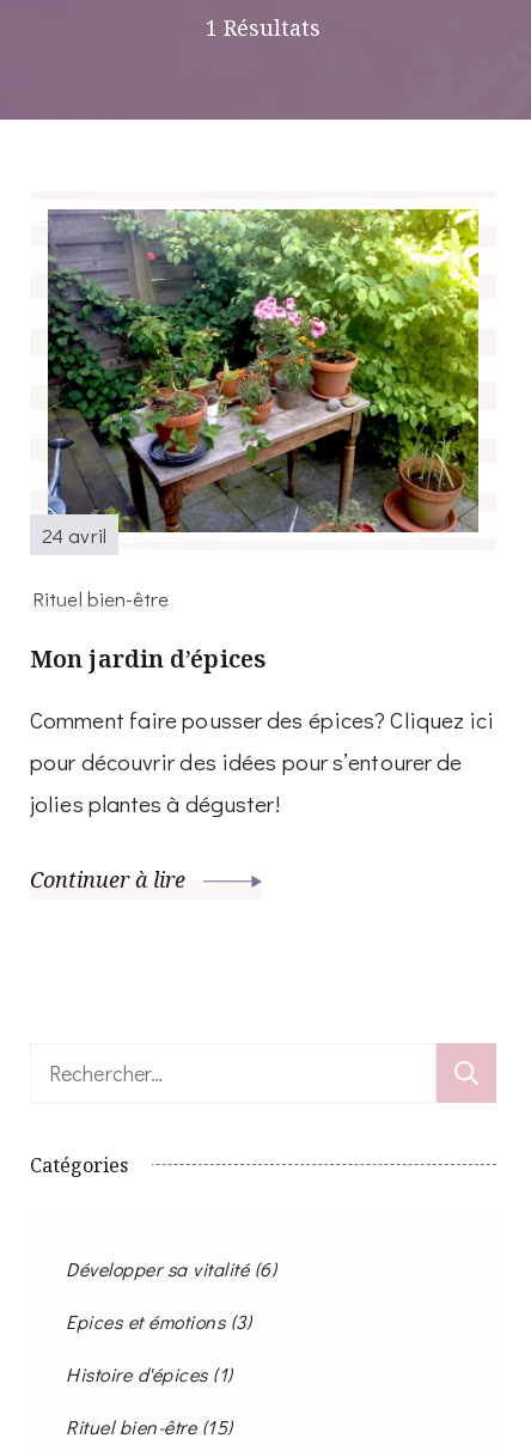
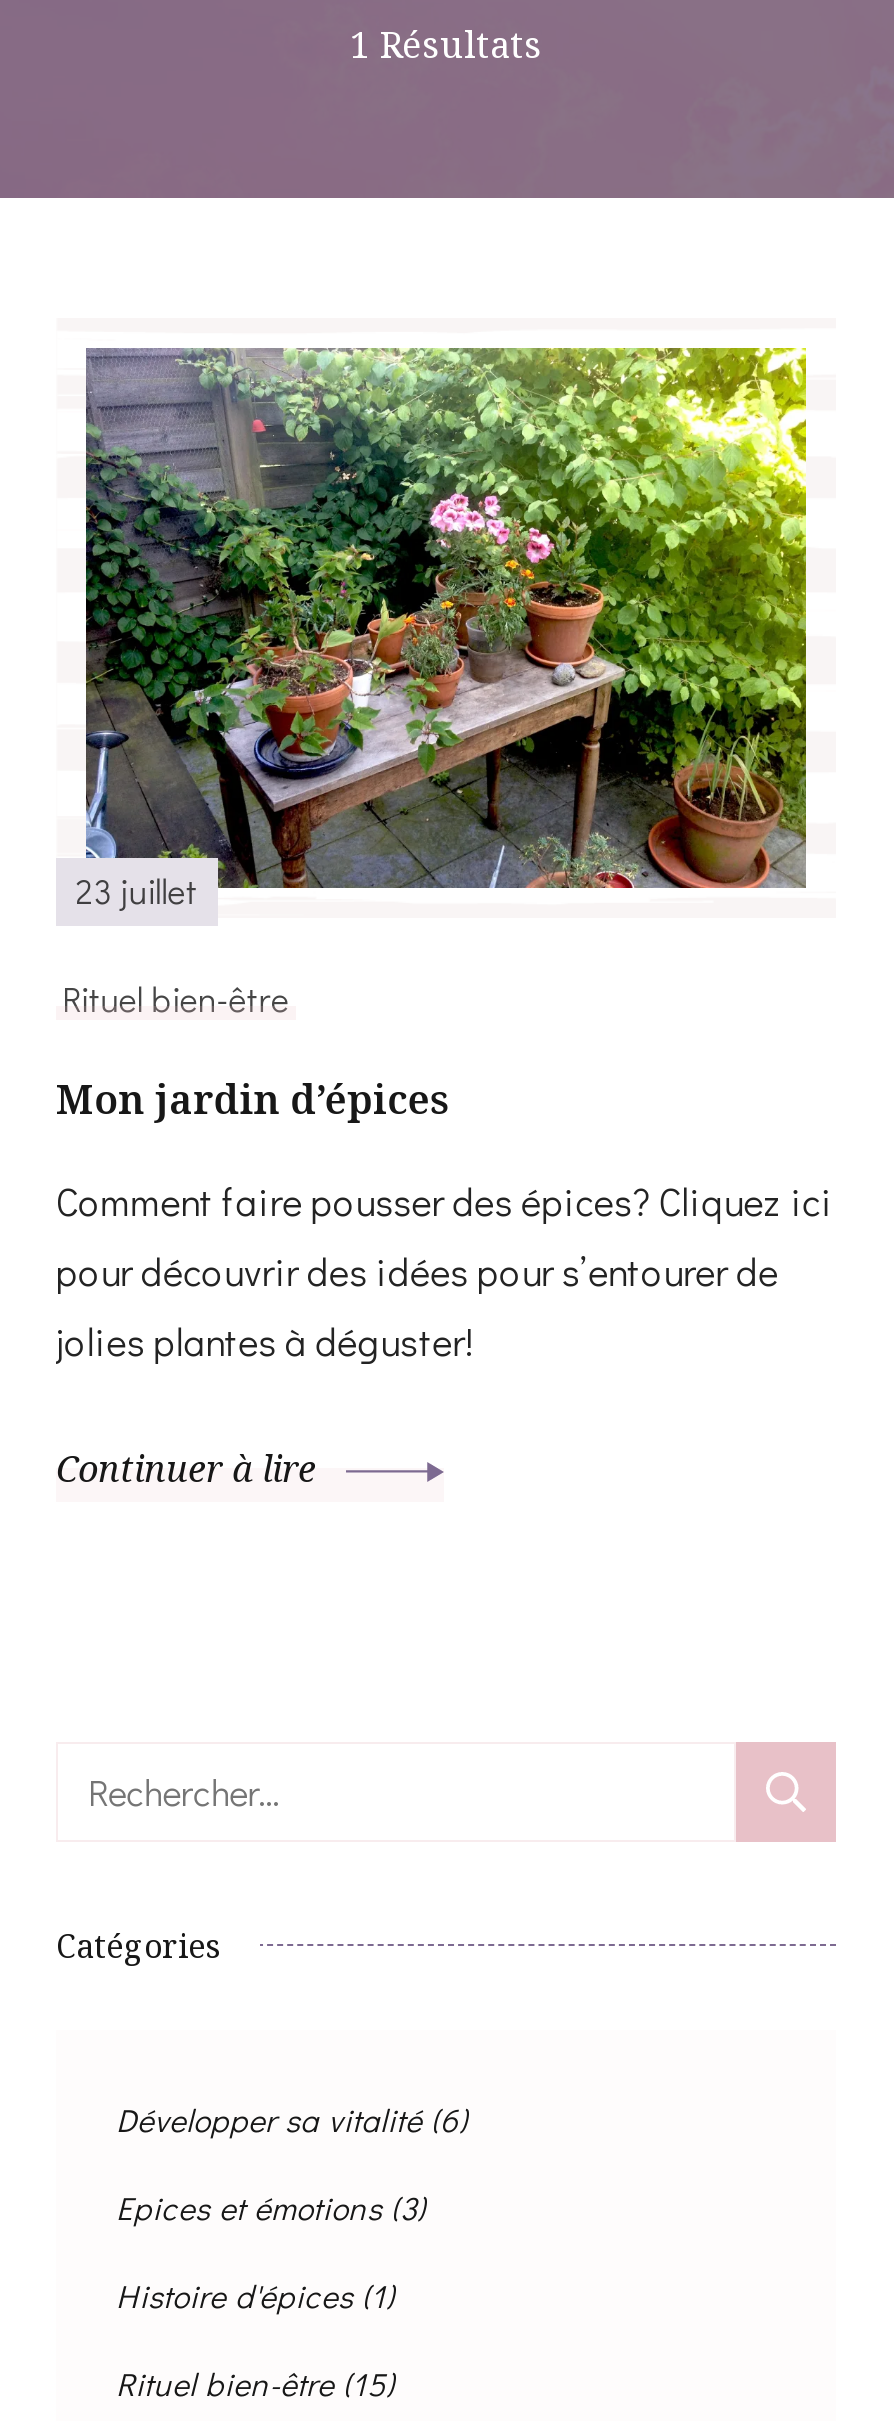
[42,521,106,547] 24 avril -> [76,869,198,913] 23 juillet

